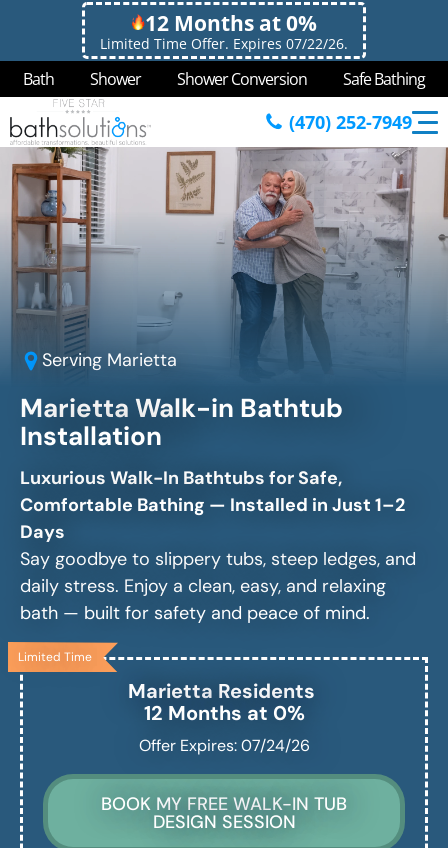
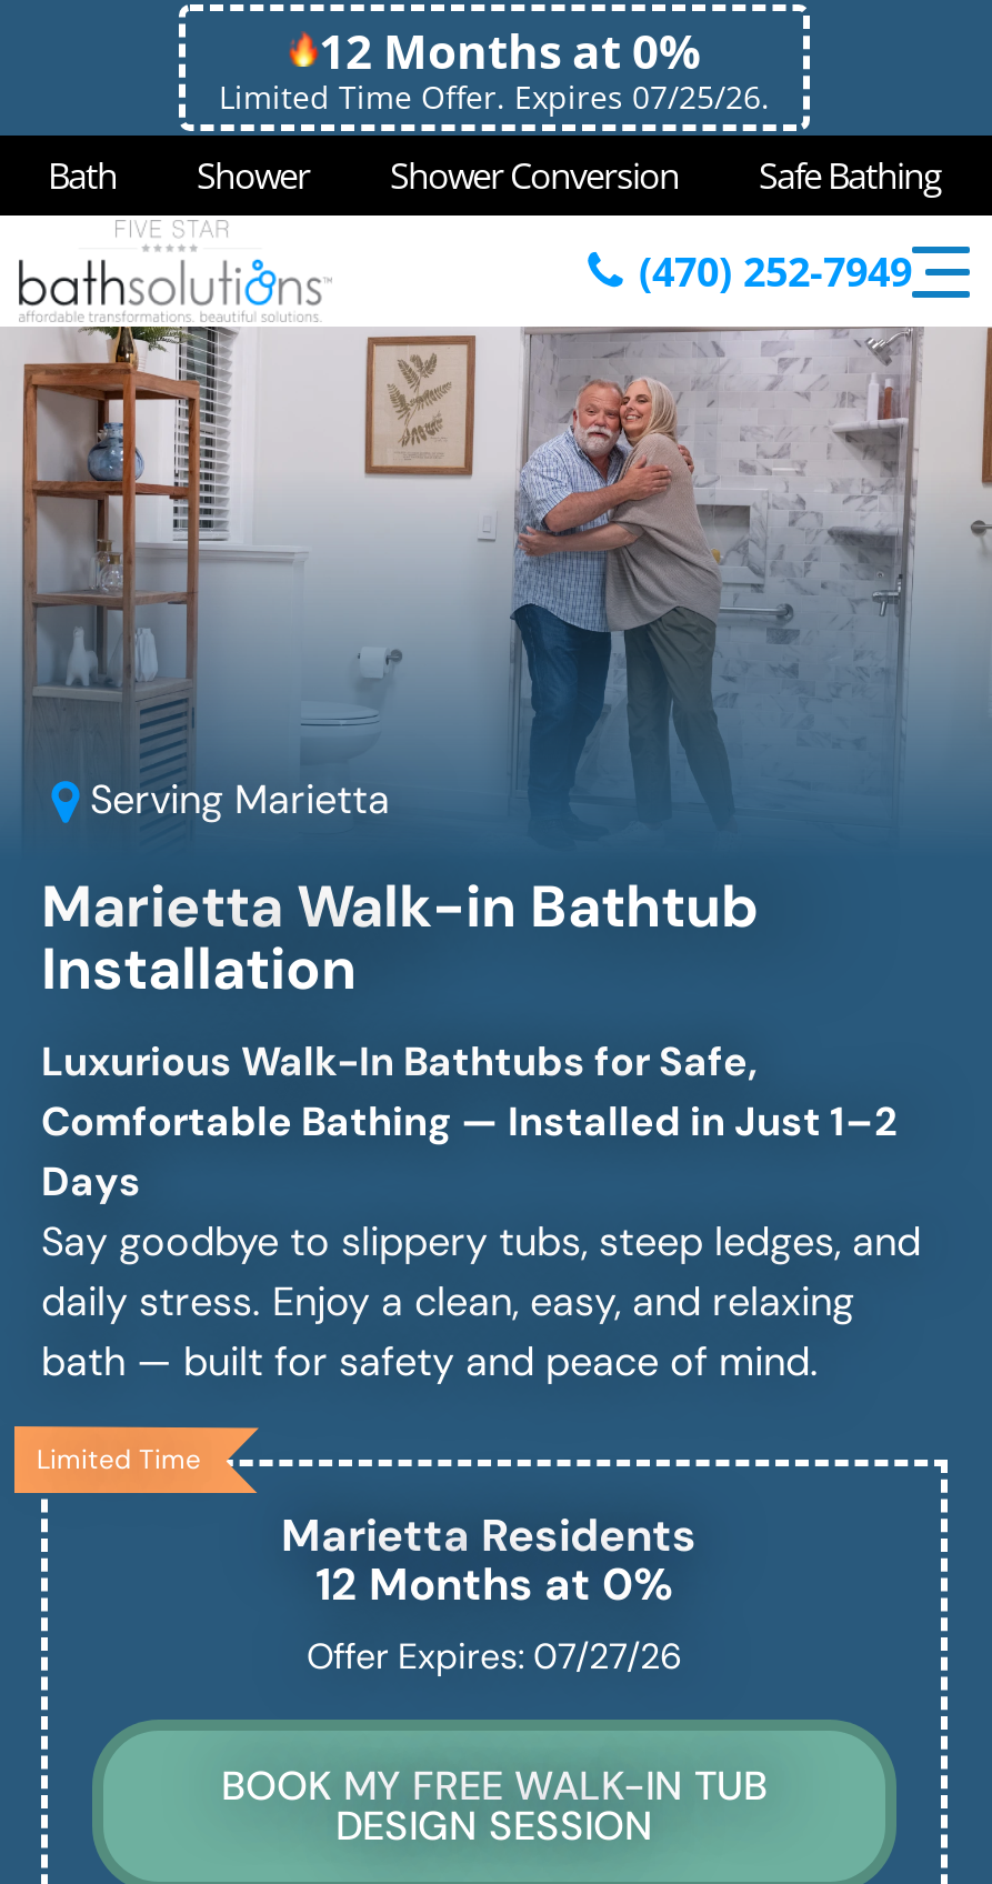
[100,34,348,53] Limited Time Offer. Expires 07/22/26. -> [219,76,770,118] Limited Time Offer. Expires 07/25/26.
[138,735,309,756] Offer Expires: 07/24/26 -> [307,1633,682,1680] Offer Expires: 07/27/26

